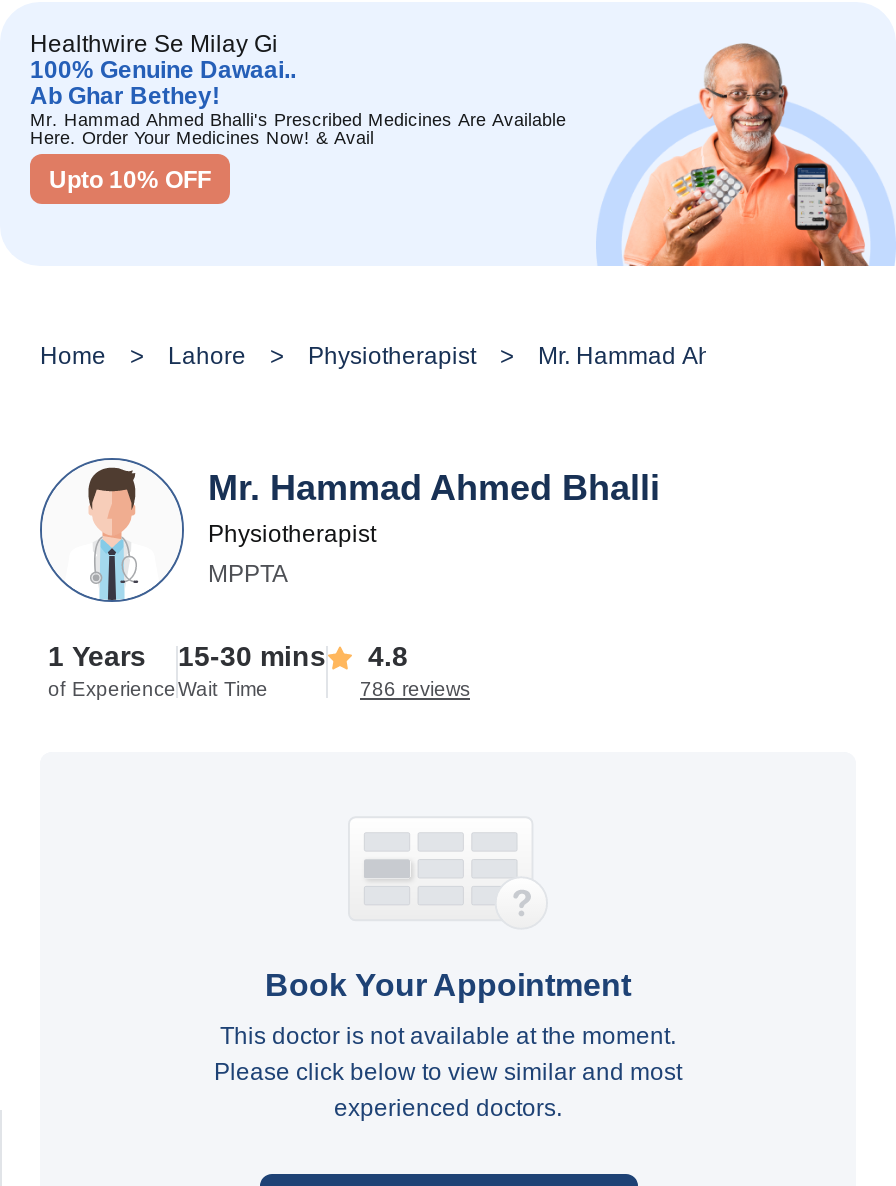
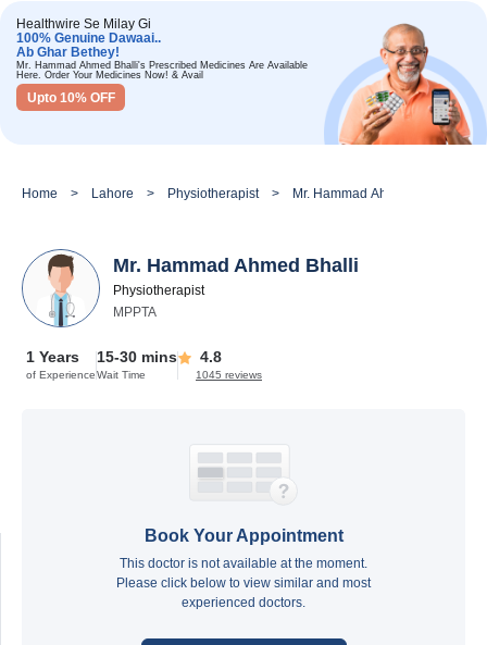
[360,678,470,700] 786 reviews -> [196,369,262,381] 1045 reviews

